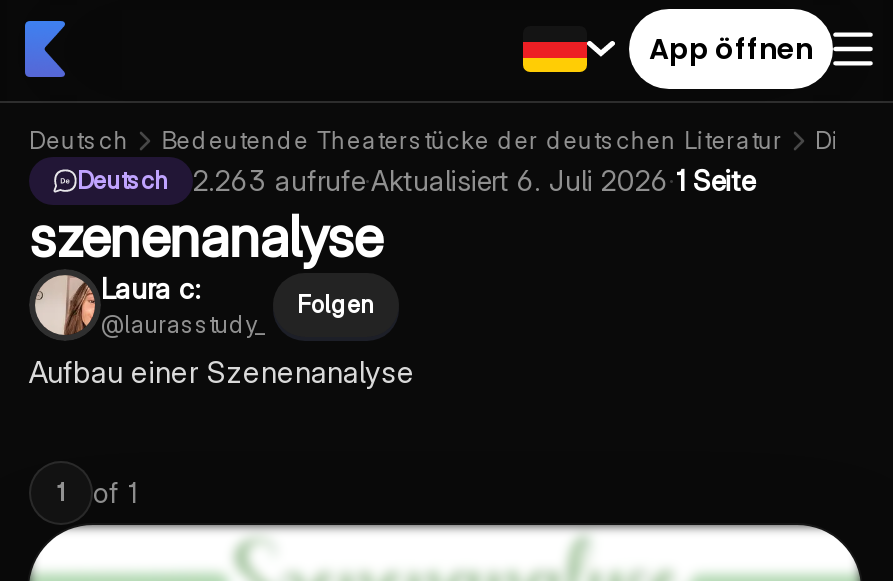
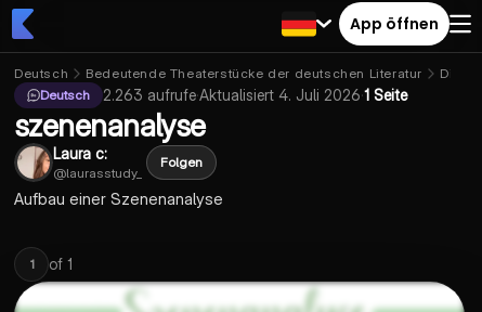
[193,163,755,197] 2.263 aufrufe · Aktualisiert 6. Juli 2026 · 1 Seite -> [103,86,407,104] 2.263 aufrufe · Aktualisiert 4. Juli 2026 · 1 Seite

